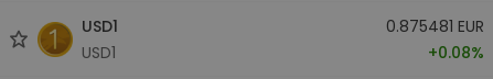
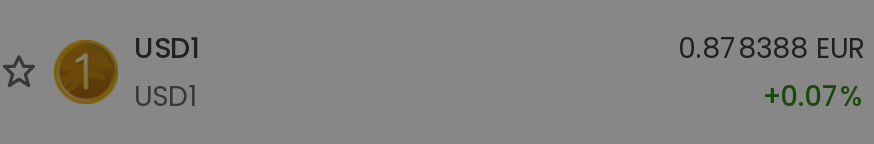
[386,15,484,63] 0.875481 EUR | +0.08% -> [678,27,864,115] 0.878388 EUR | +0.07%

